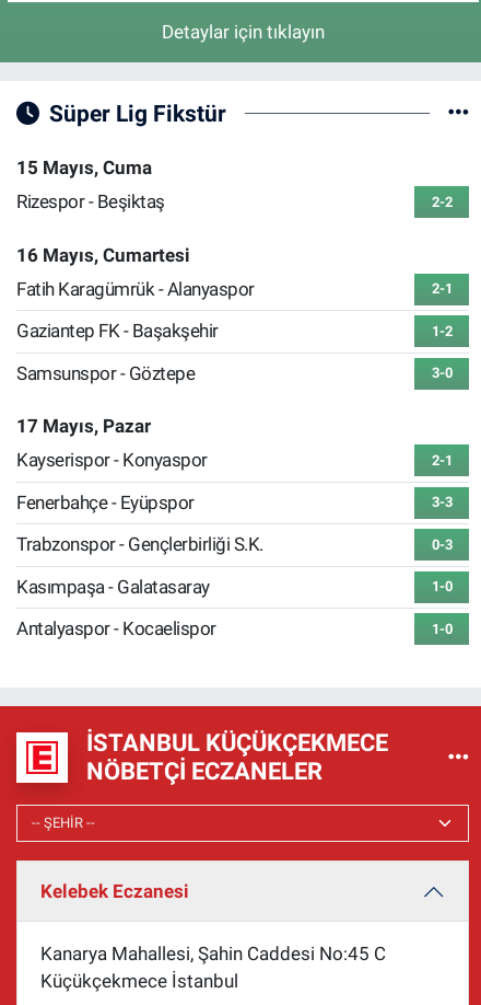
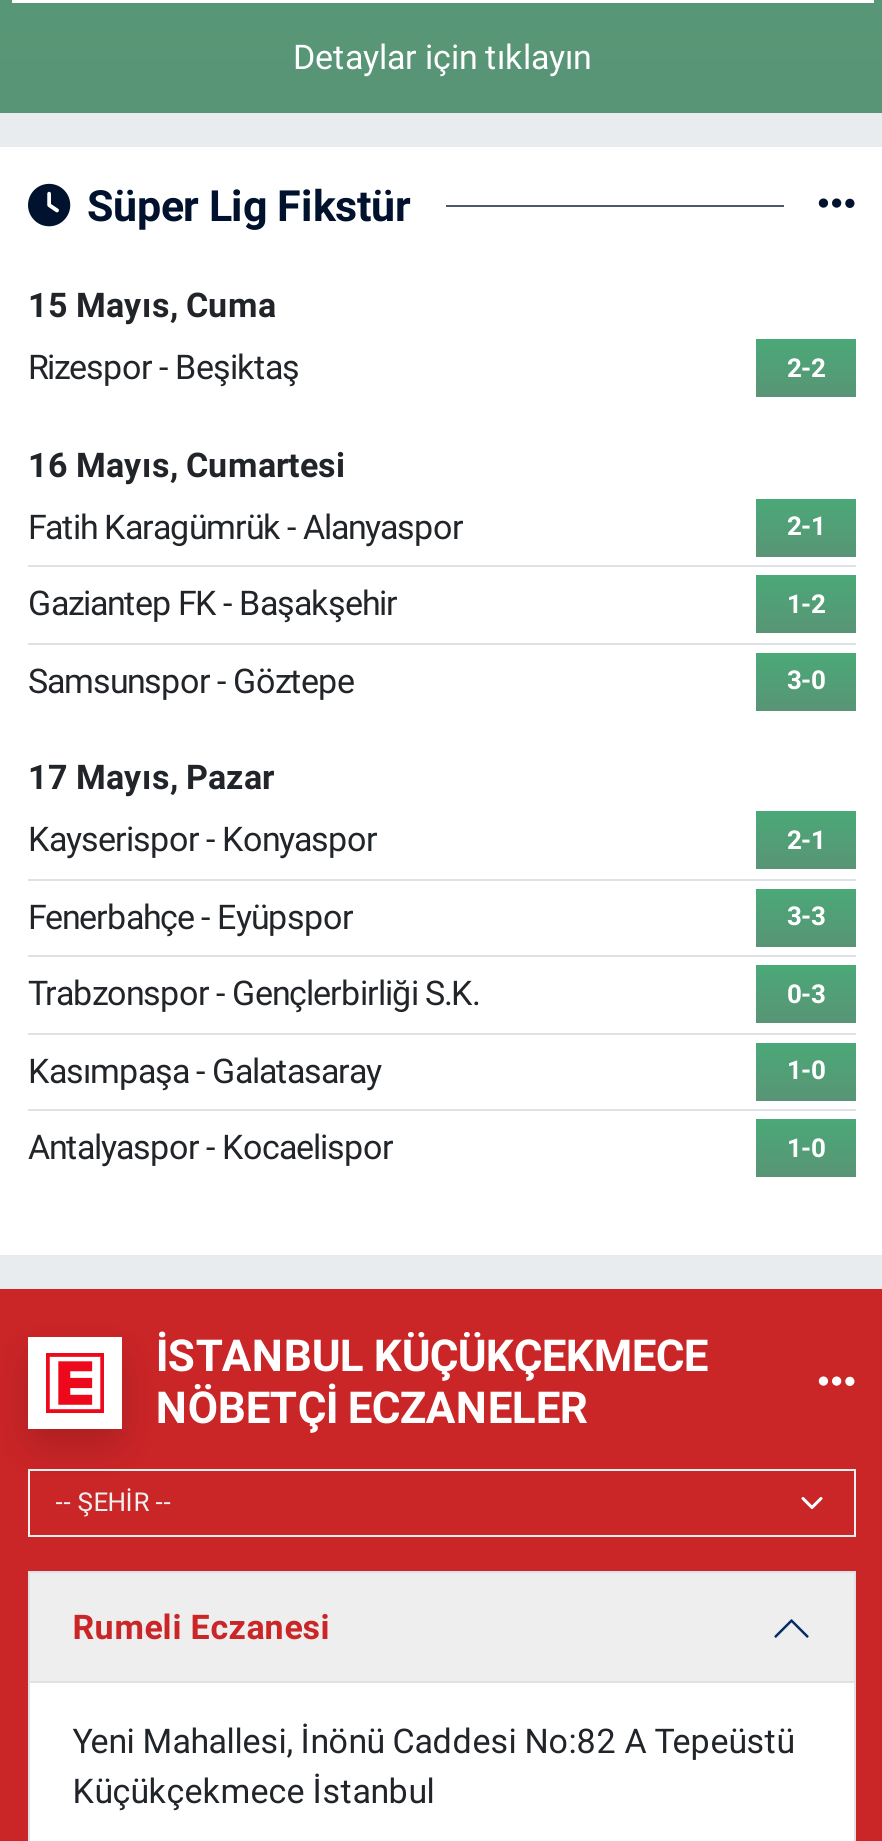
[41,881,189,903] Kelebek Eczanesi -> [72,1608,330,1648] Rumeli Eczanesi
[41,943,386,964] Kanarya Mahallesi, Şahin Caddesi No:45 C -> [72,1721,794,1761] Yeni Mahallesi, İnönü Caddesi No:82 A Tepeüstü

